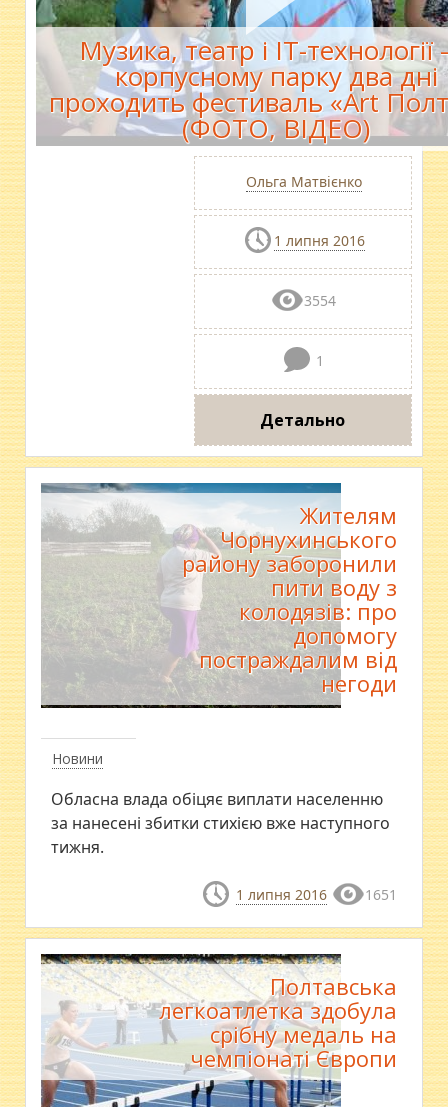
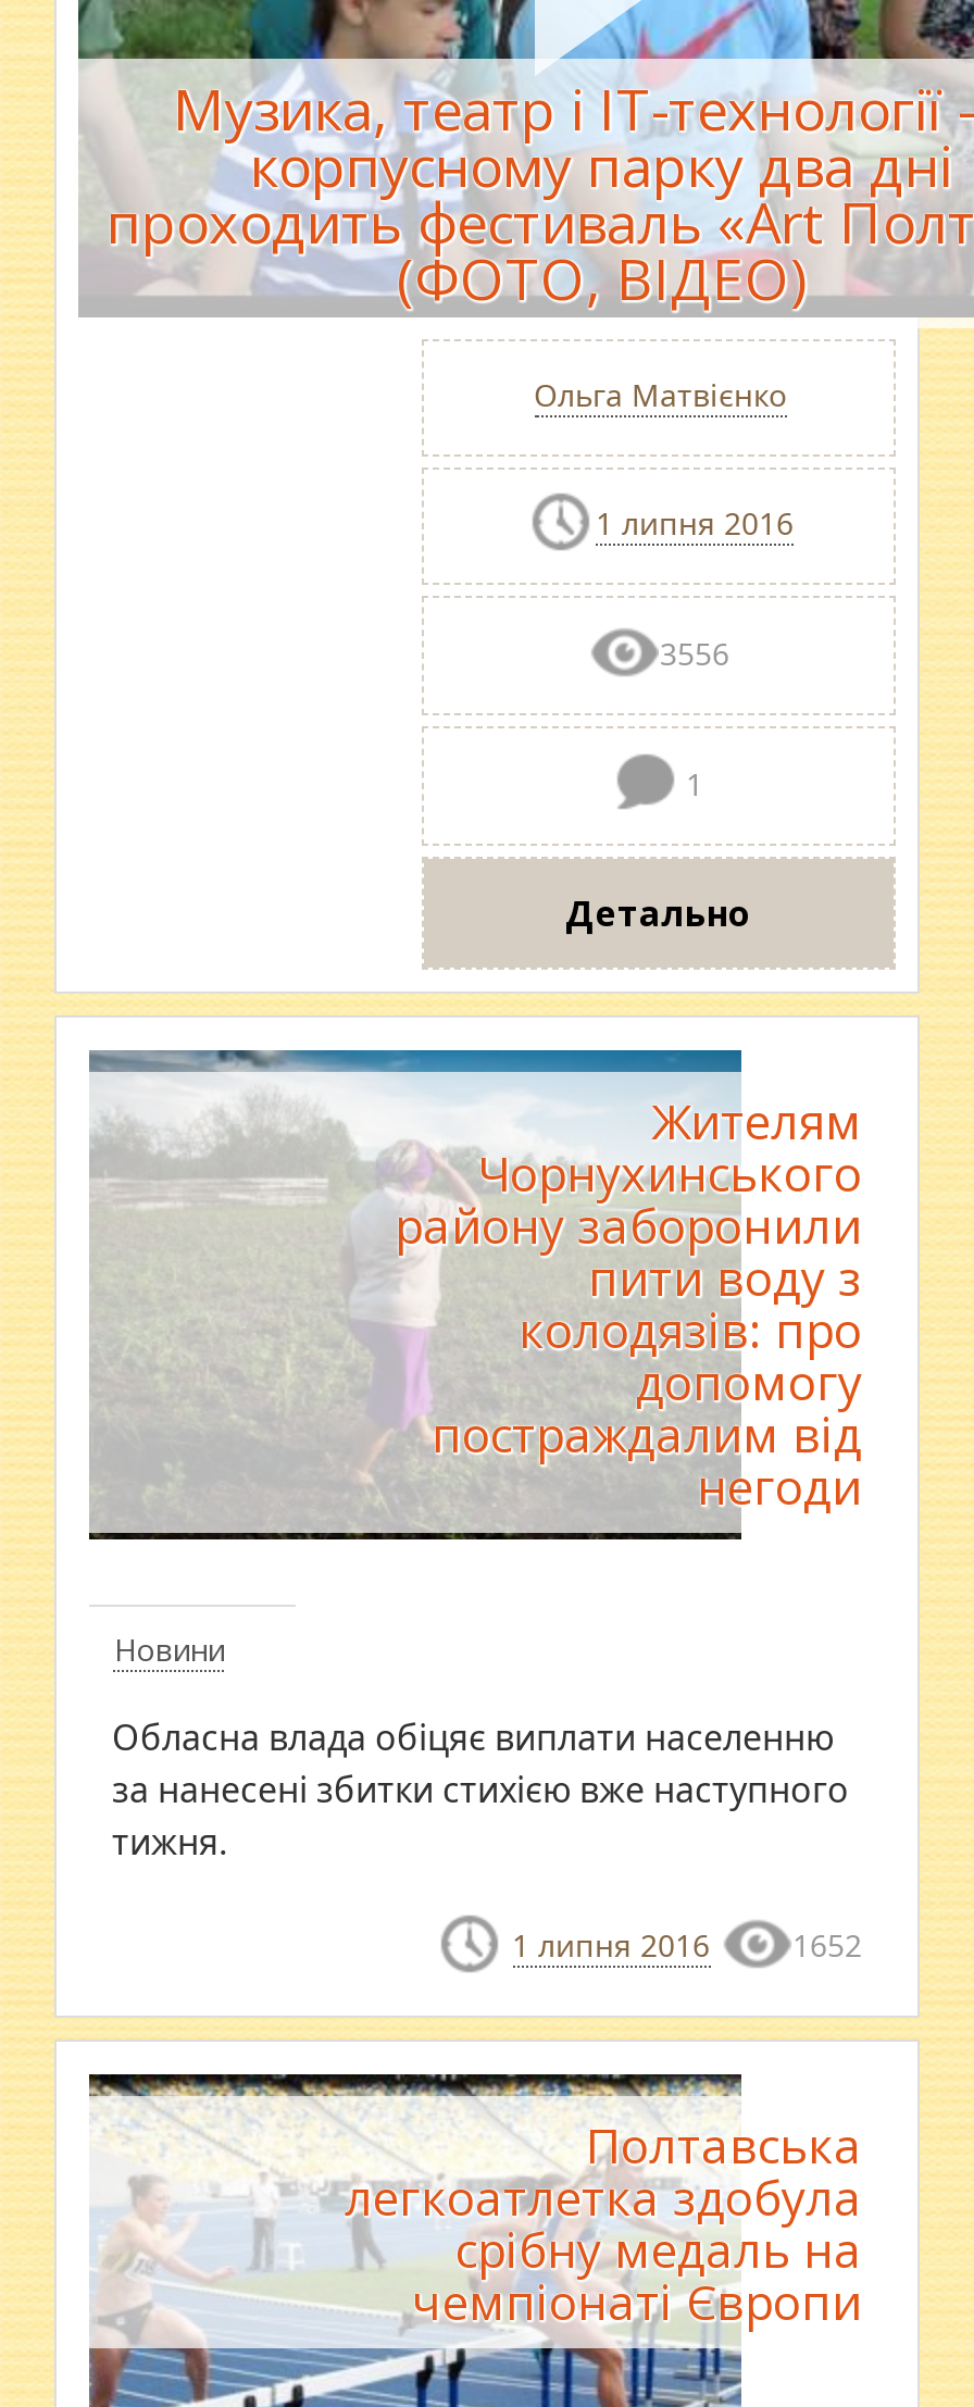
[303,291,335,310] 3554 -> [660,633,729,674] 3556
[235,885,396,904] 1 липня 2016 1651 -> [512,1924,862,1966] 1 липня 2016 1652

